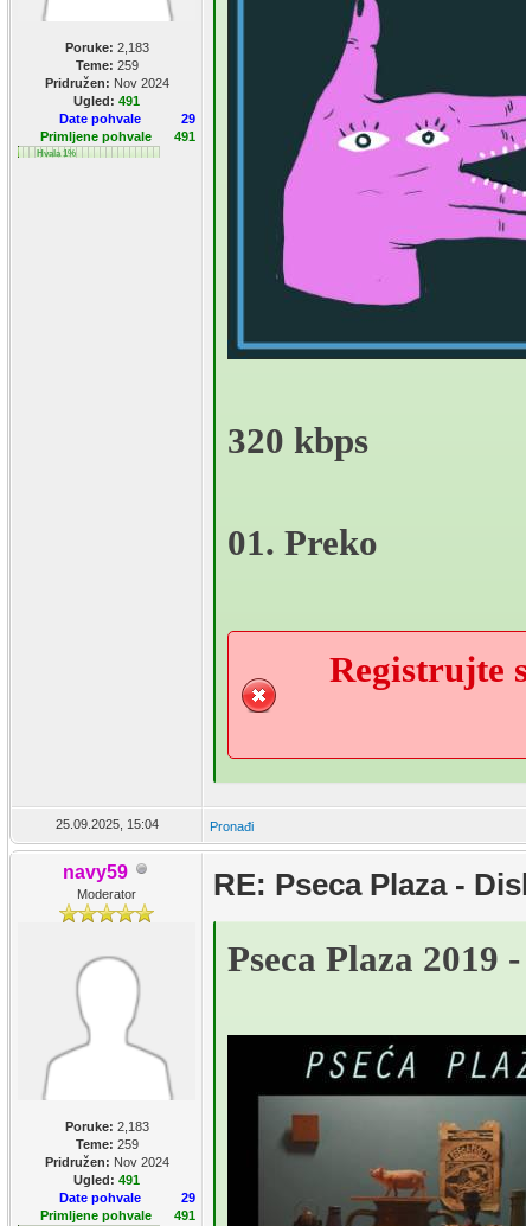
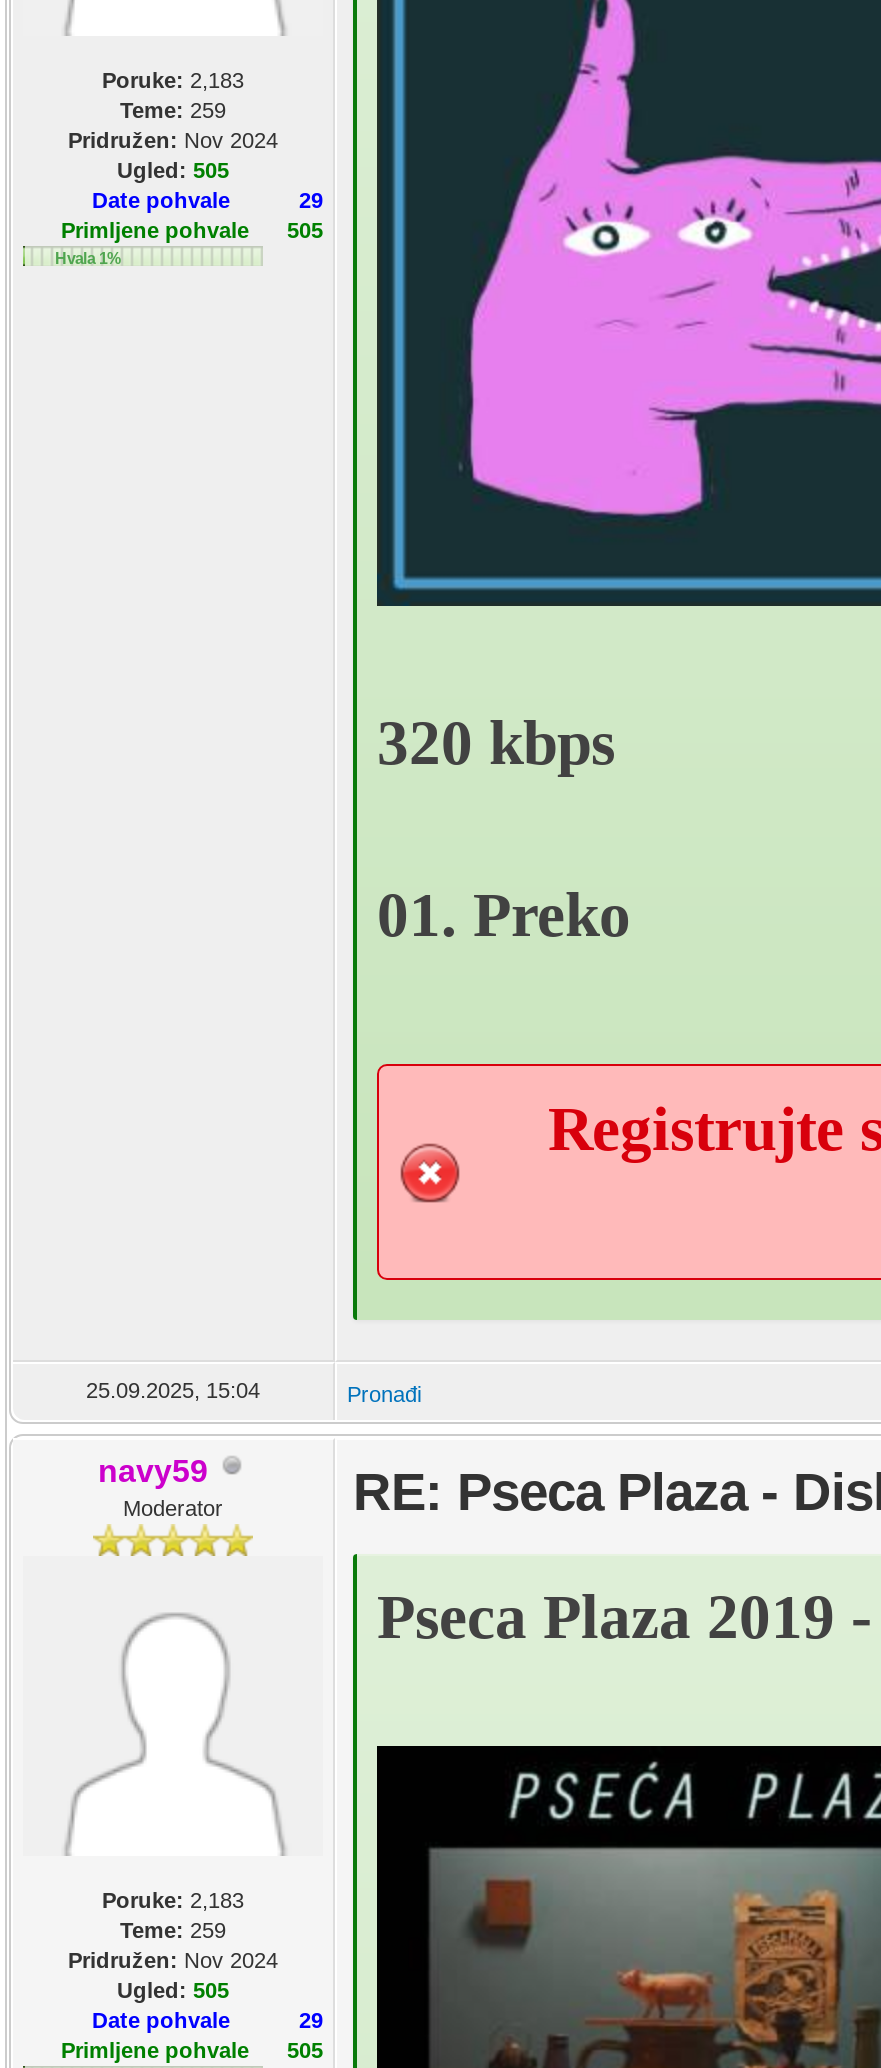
[73,94,140,108] Ugled: 491 -> [117,158,229,182] Ugled: 505
[40,129,195,143] Primljene pohvale 491 -> [61,218,323,242] Primljene pohvale 505
[73,1173,140,1187] Ugled: 491 -> [117,1978,229,2002] Ugled: 505
[40,1208,195,1222] Primljene pohvale 491 -> [61,2038,323,2062] Primljene pohvale 505

